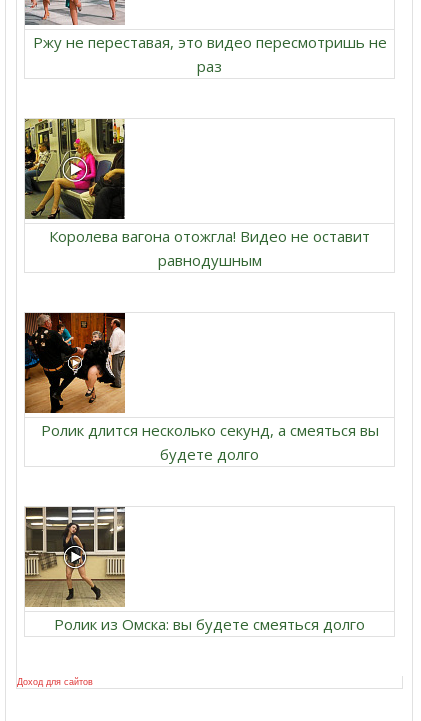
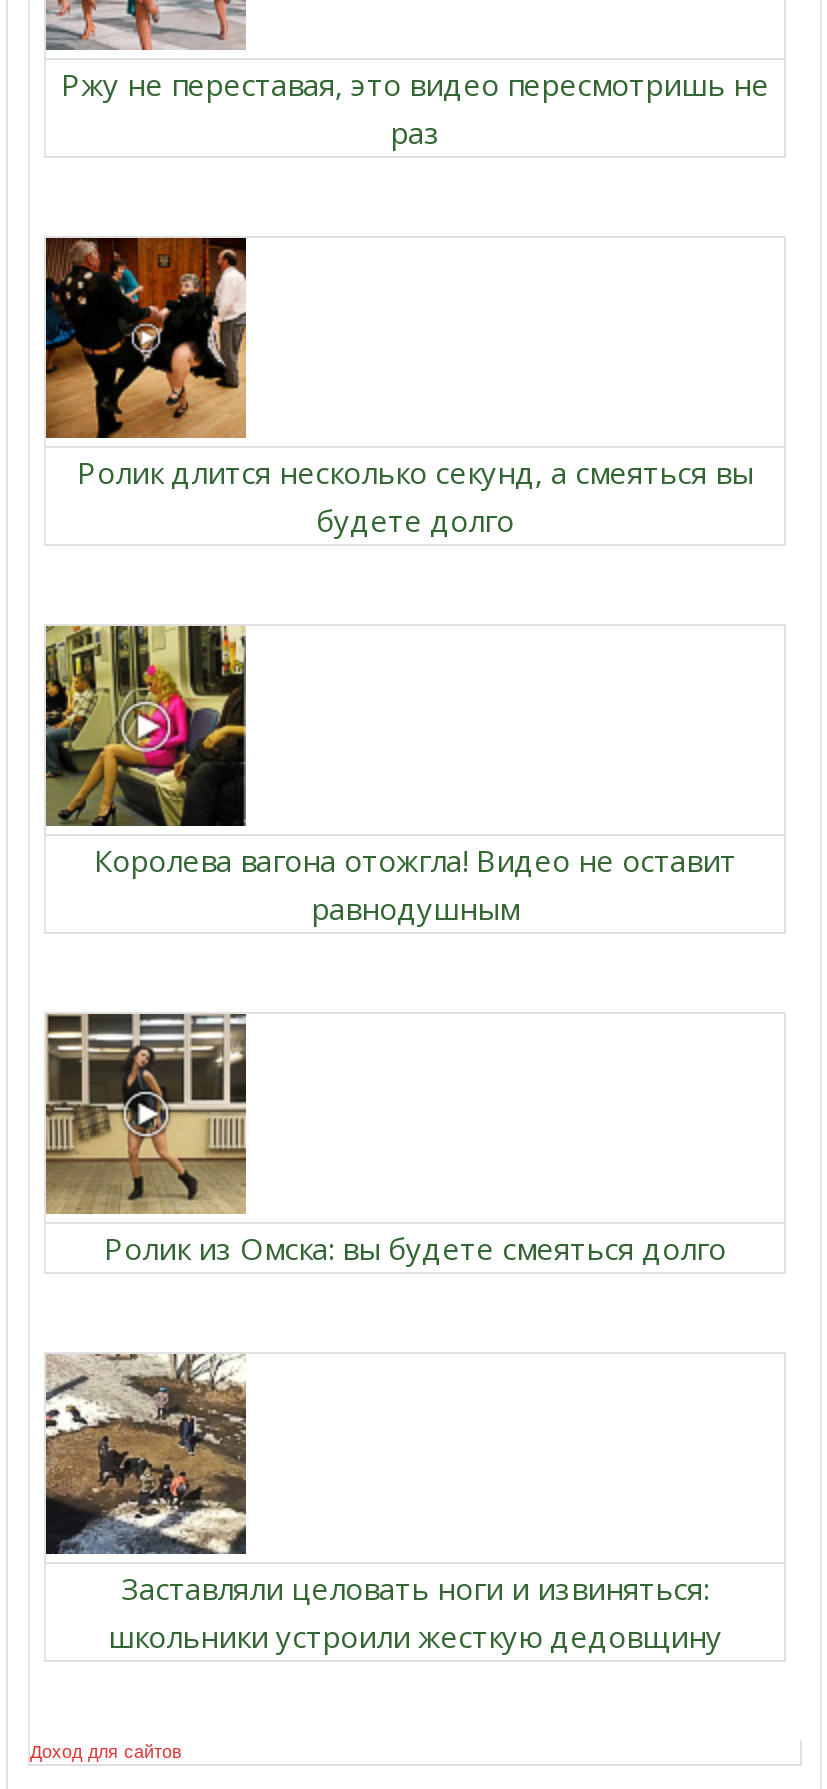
moved [24,312,378,464] -> [44,236,753,540]: [image] | Ролик длится несколько секунд, а смеяться вы | будете долго
none -> [44,1352,722,1656] [image] | Заставляли целовать ноги и извиняться: | школьники устроили жесткую дедовщину

